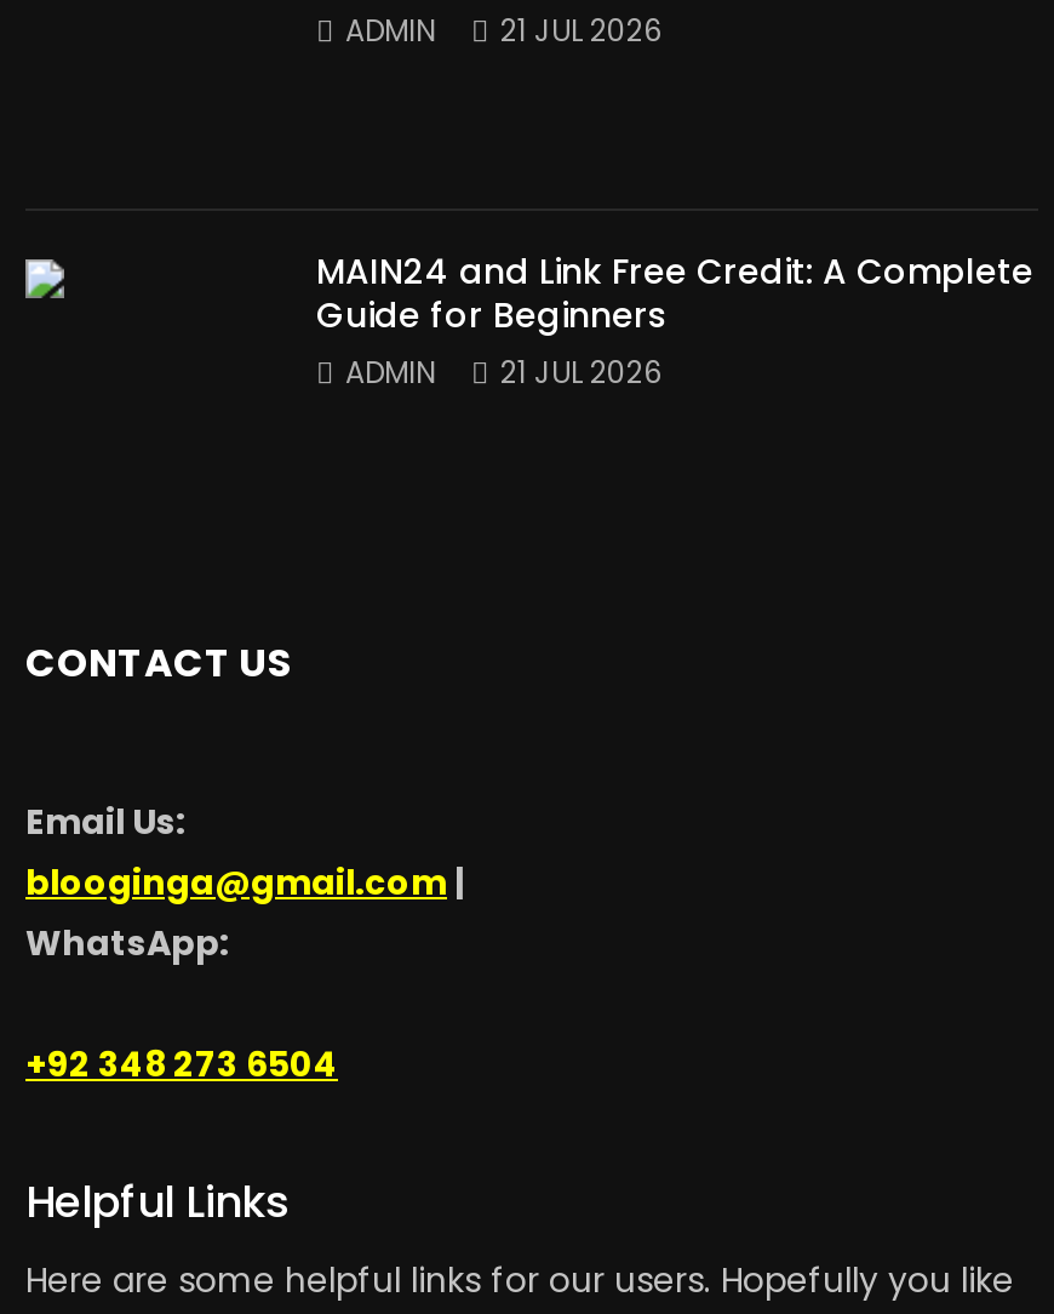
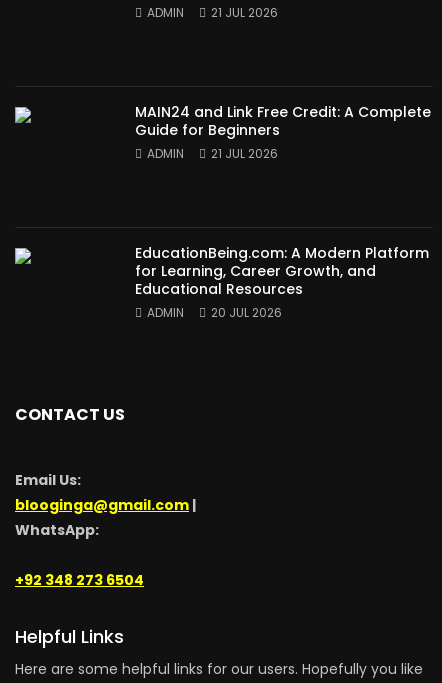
none -> [135,243,429,321] EducationBeing.com: A Modern Platform | for Learning, Career Growth, and | Educational Resources | ADMIN | 20 JUL 2026

